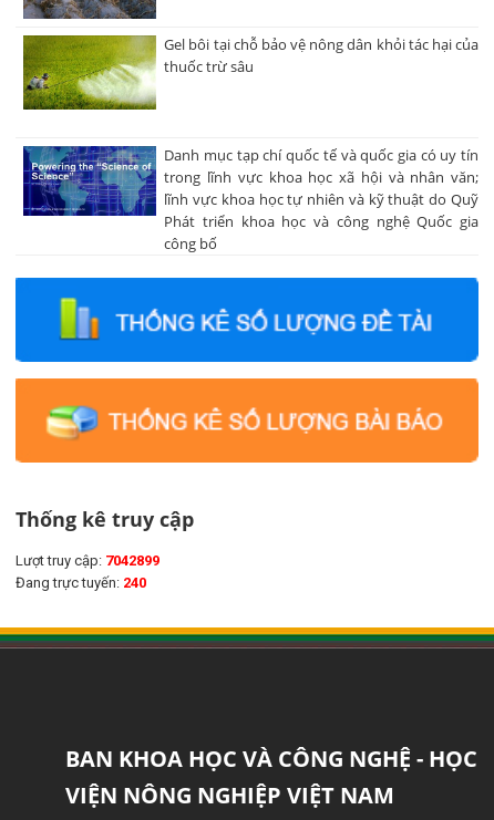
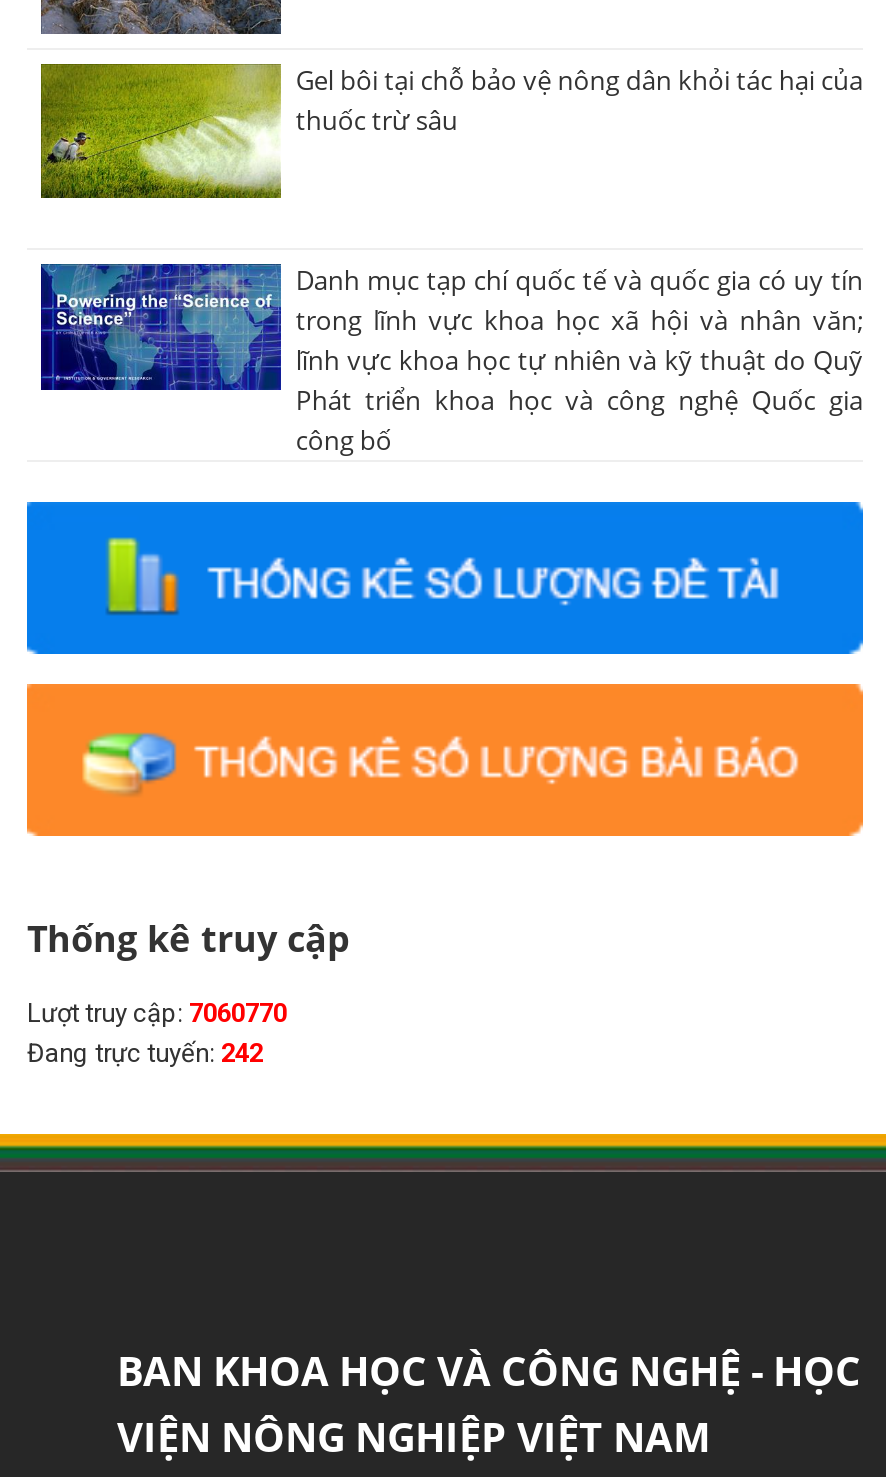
[16,552,159,568] Lượt truy cập: 7042899 -> [27,997,287,1027] Lượt truy cập: 7060770
[16,574,146,591] Đang trực tuyến: 240 -> [27,1037,263,1067] Đang trực tuyến: 242

